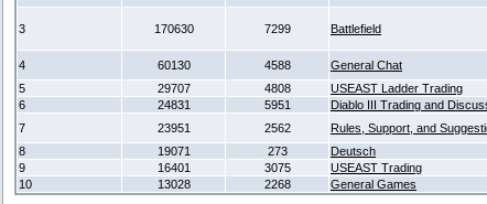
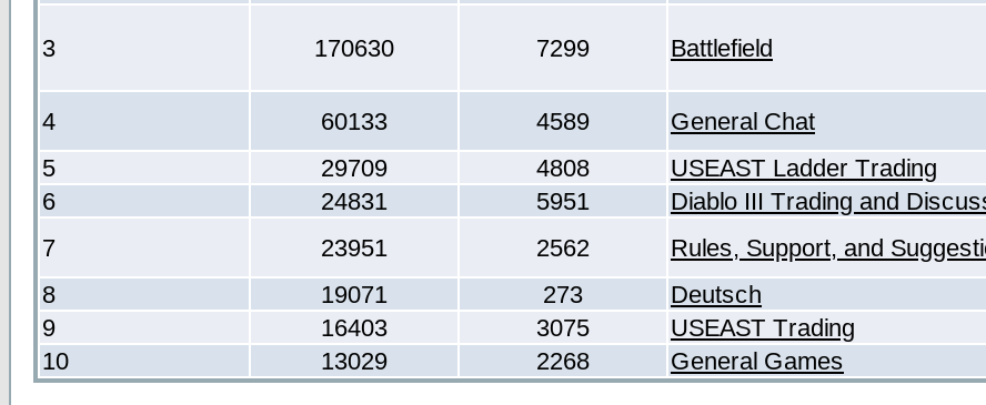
[157,58,190,72] 60130 -> [321,108,388,134] 60133
[264,58,290,72] 4588 -> [536,108,590,134] 4589
[157,82,190,95] 29707 -> [321,154,388,181] 29709
[157,161,190,174] 16401 -> [321,314,388,341] 16403
[157,178,190,191] 13028 -> [321,347,388,374] 13029

